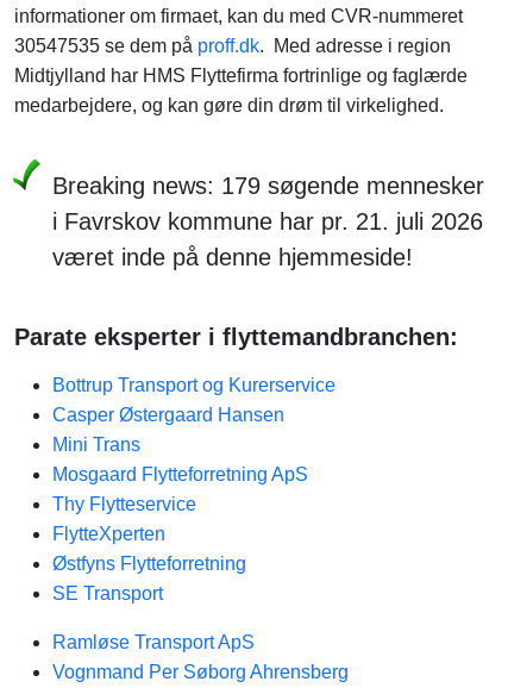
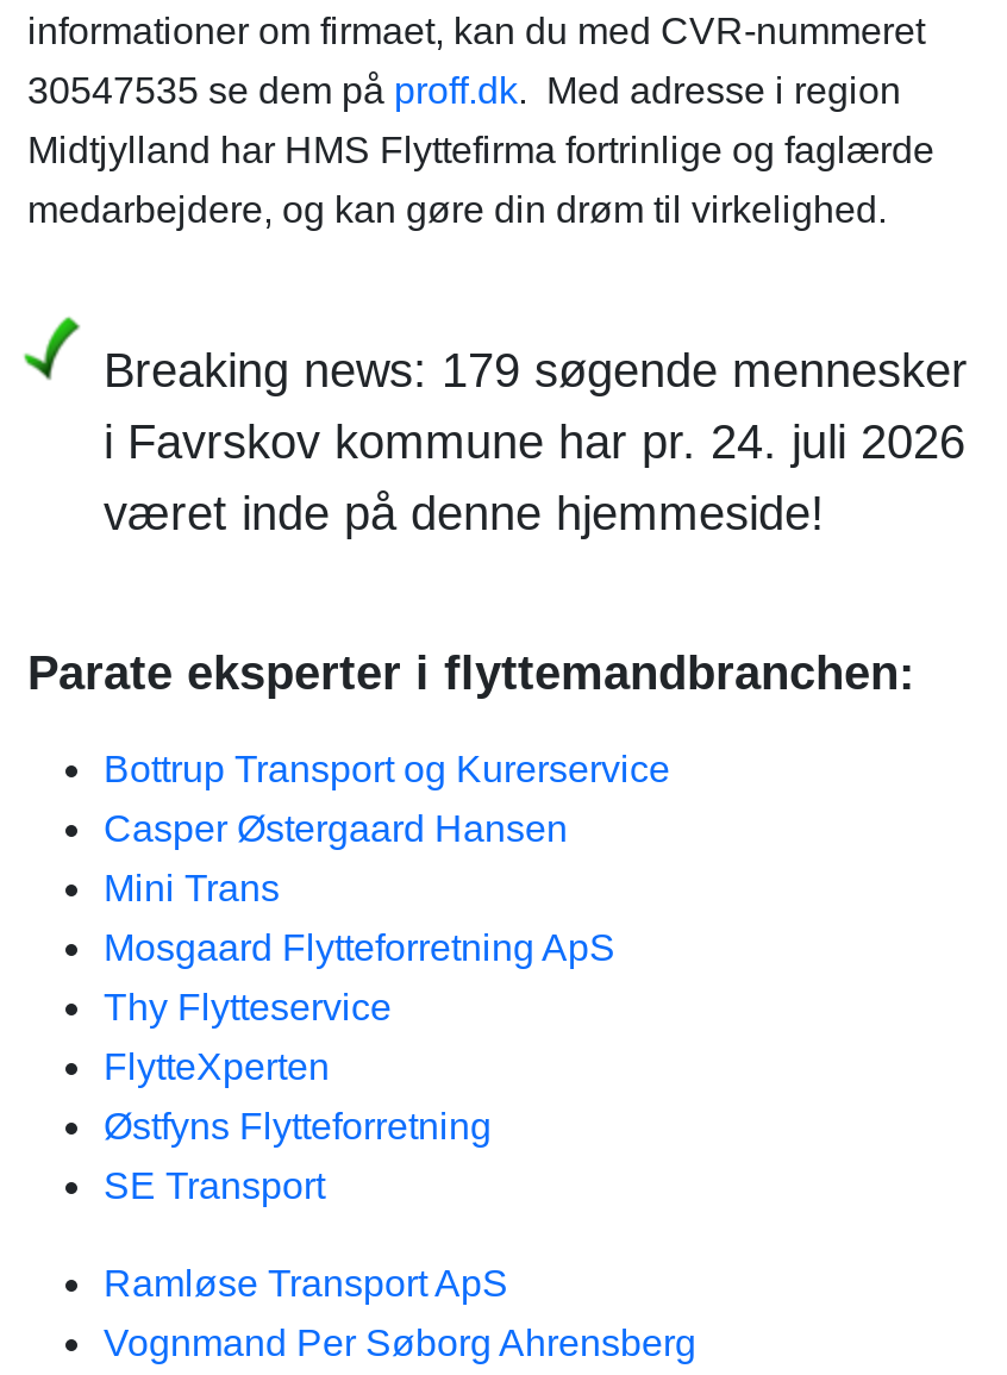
[52,208,483,234] i Favrskov kommune har pr. 21. juli 2026 -> [104,415,965,468] i Favrskov kommune har pr. 24. juli 2026

